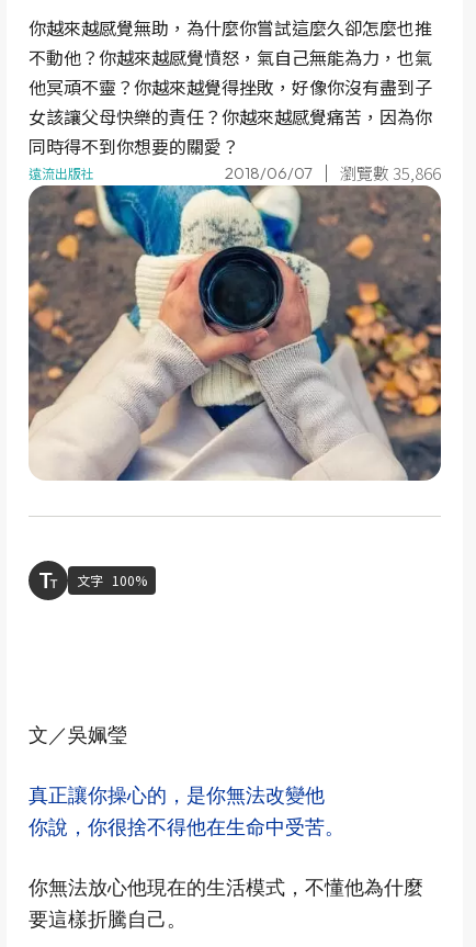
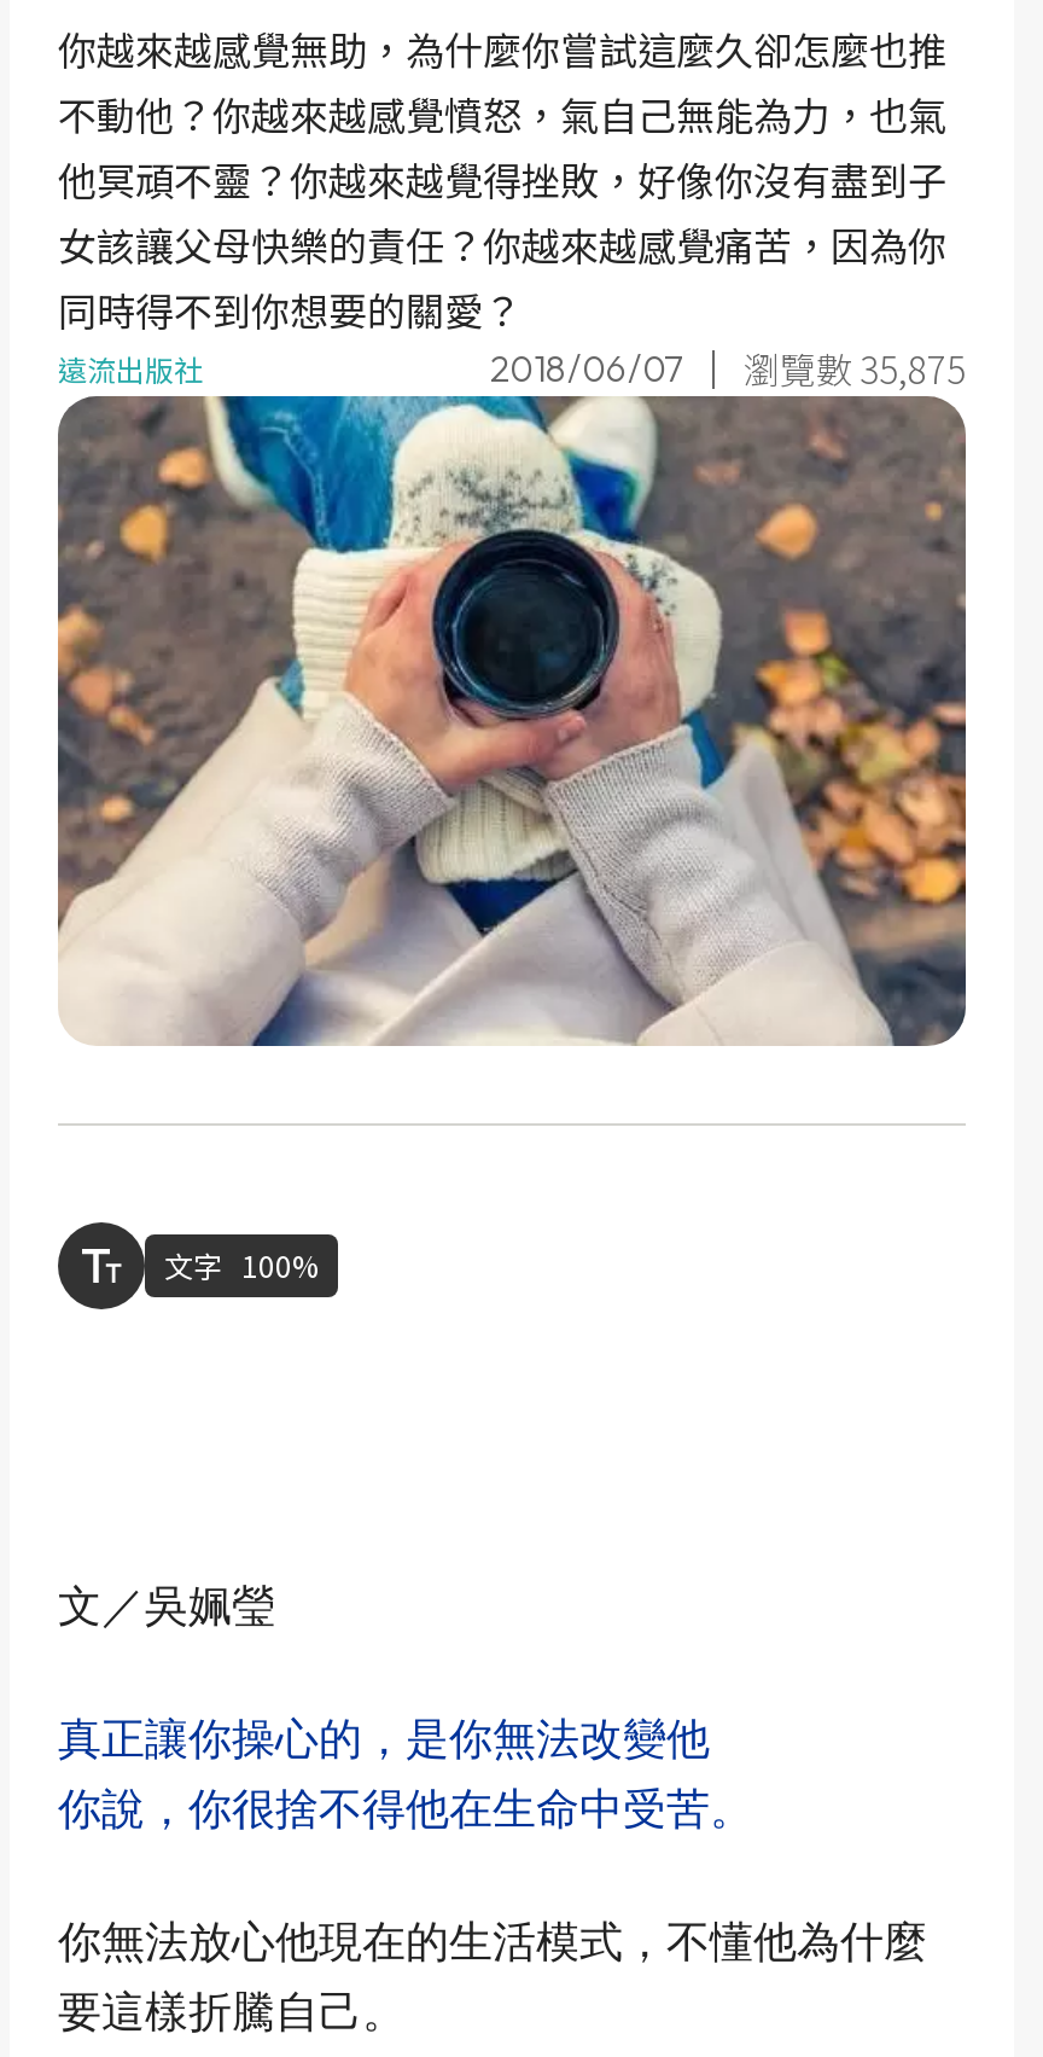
[225,161,441,184] 2018/06/07 瀏覽數 35,866 -> [490,343,966,394] 2018/06/07 瀏覽數 35,875

